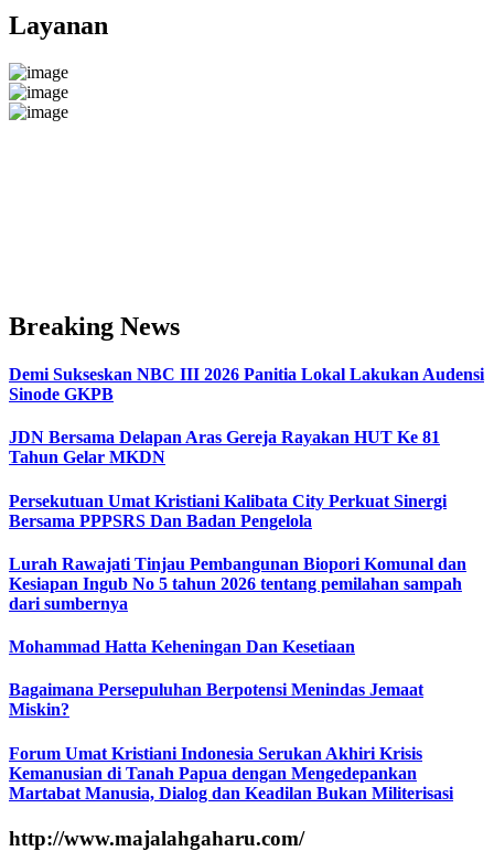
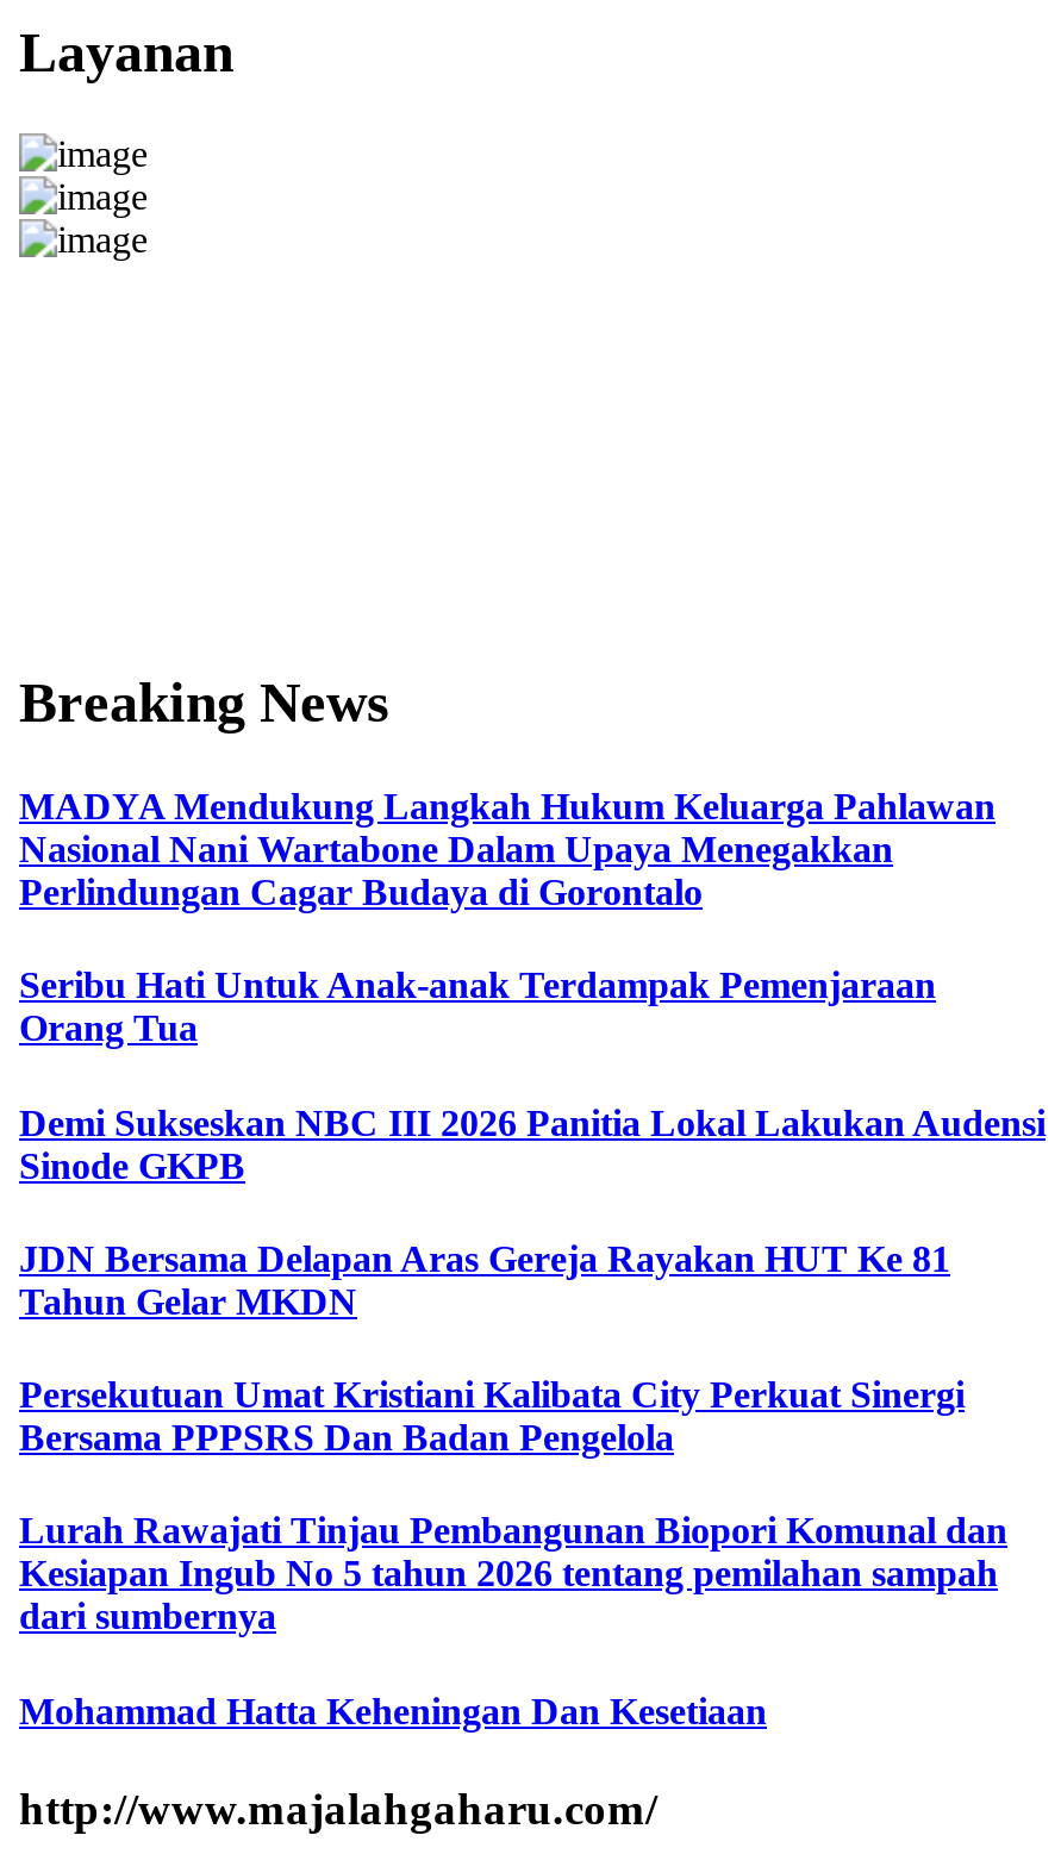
none -> [19,786,996,1049] MADYA Mendukung Langkah Hukum Keluarga Pahlawan | Nasional Nani Wartabone Dalam Upaya Menegakkan | Perlindungan Cagar Budaya di Gorontalo | Seribu Hati Untuk Anak-anak Terdampak Pemenjaraan | Orang Tua
moved [9,365,484,656] -> [19,1101,1046,1730]: Demi Sukseskan NBC III 2026 Panitia Lokal Lakukan Audensi | Sinode GKPB | JDN Bersama Delapan Aras Gereja Rayakan HUT Ke 81 | ... | dari sumbernya | Mohammad Hatta Keheningan Dan Kesetiaan
[9,680,453,802] Bagaimana Persepuluhan Berpotensi Menindas Jemaat | Miskin? | Forum Umat Kristiani Indonesia Serukan Akhiri Krisis | Kemanusian di Tanah Papua dengan Mengedepankan | Martabat Manusia, Dialog dan Keadilan Bukan Militerisasi -> none

